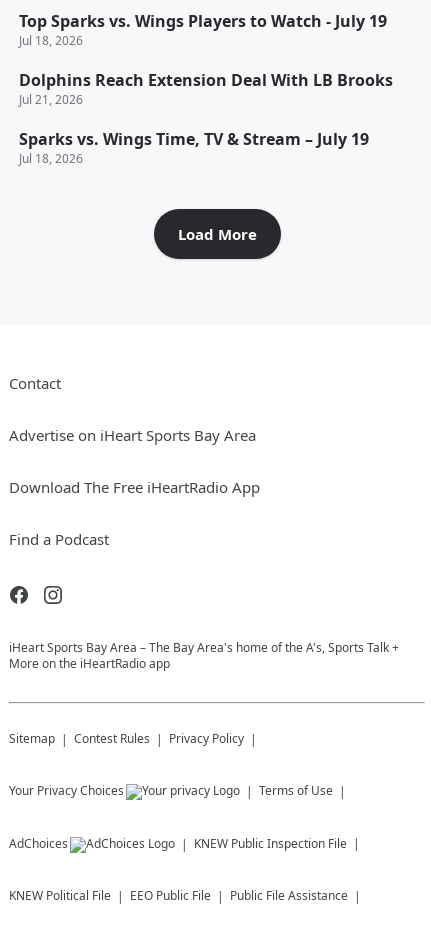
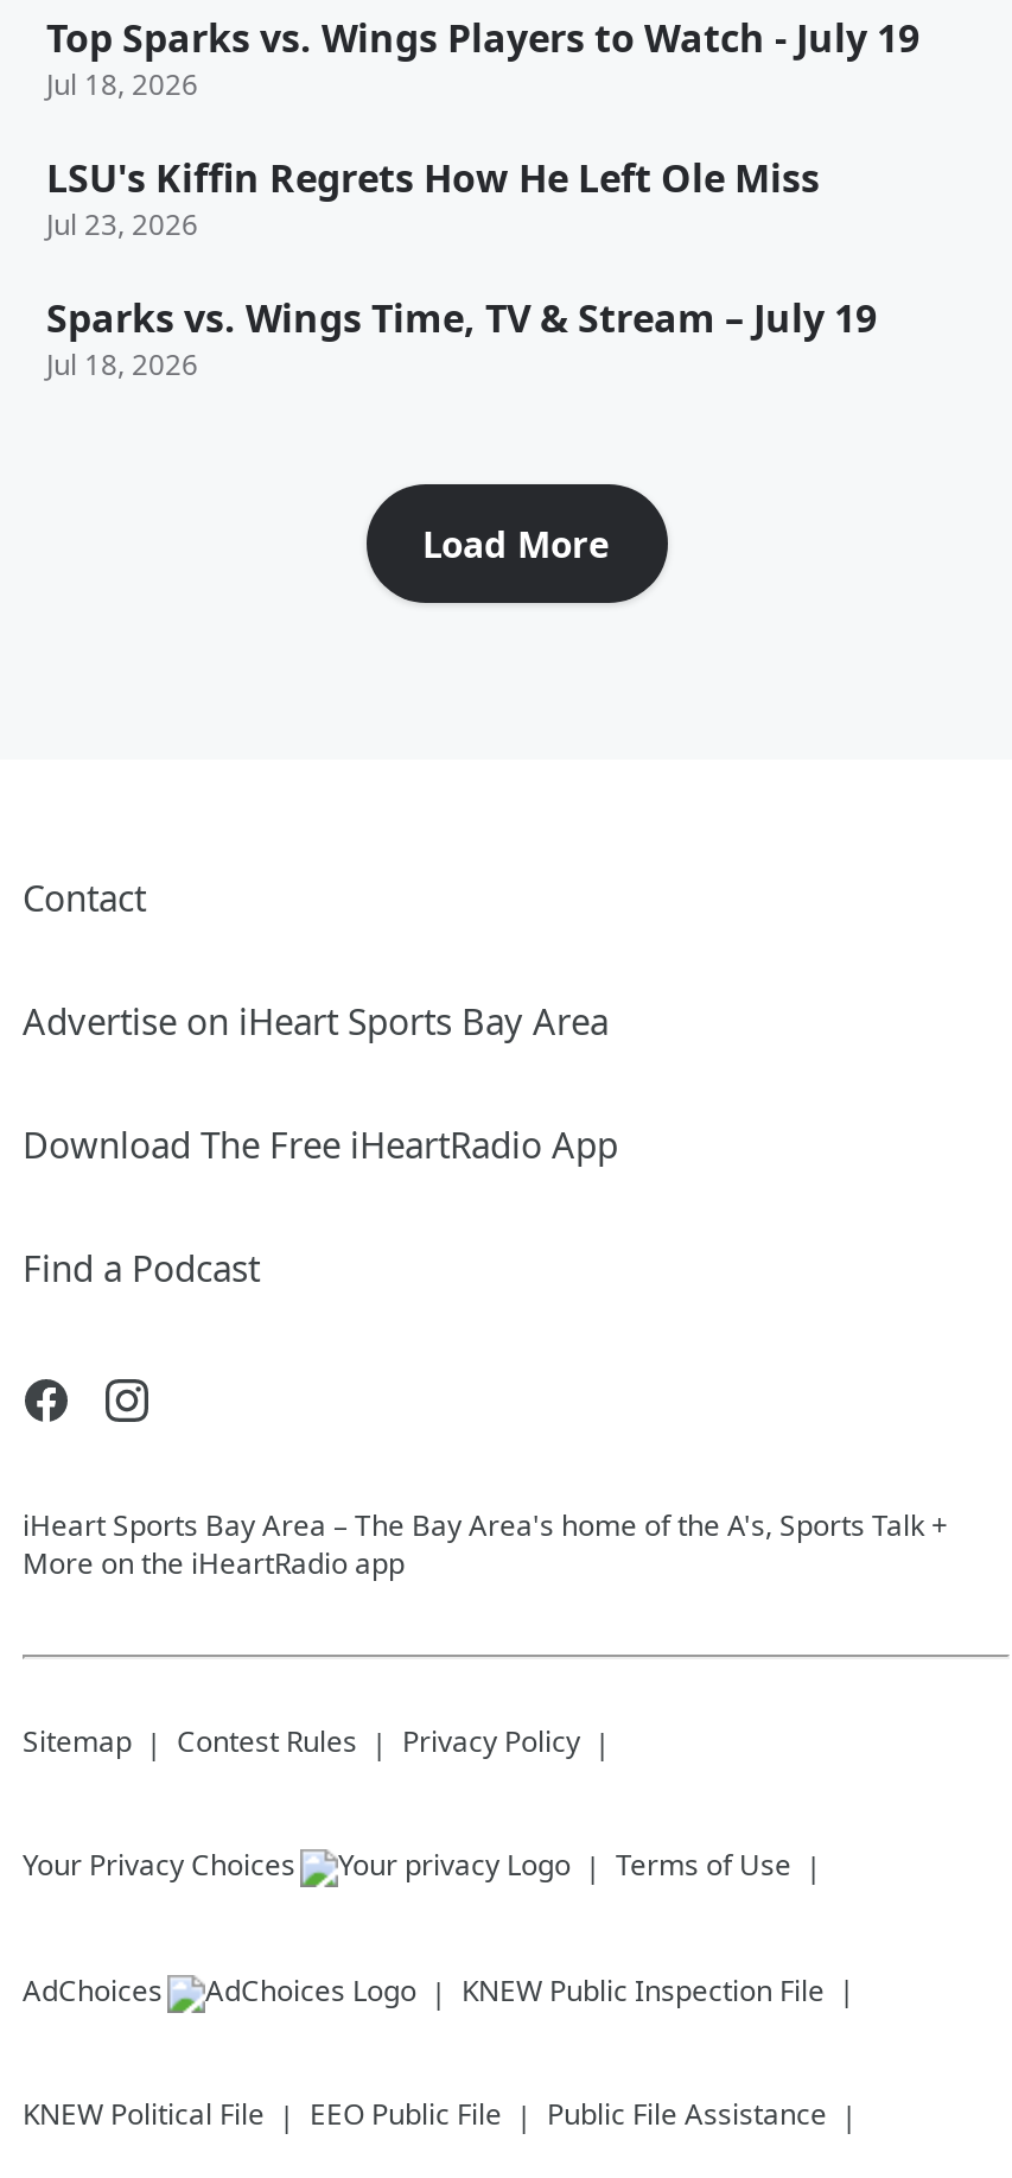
[19,69,393,108] Dolphins Reach Extension Deal With LB Brooks | Jul 21, 2026 -> [46,151,820,243] LSU's Kiffin Regrets How He Left Ole Miss | Jul 23, 2026

